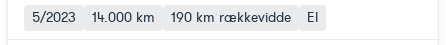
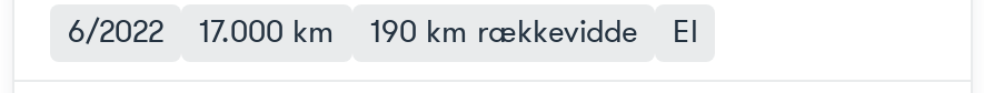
[32,8,76,27] 5/2023 -> [68,11,163,53] 6/2022
[92,8,155,27] 14.000 km -> [199,11,335,53] 17.000 km

